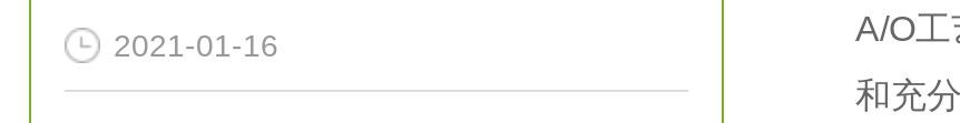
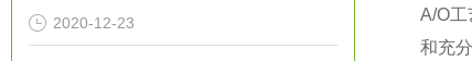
[114,28,278,63] 2021-01-16 -> [53,14,135,32] 2020-12-23

